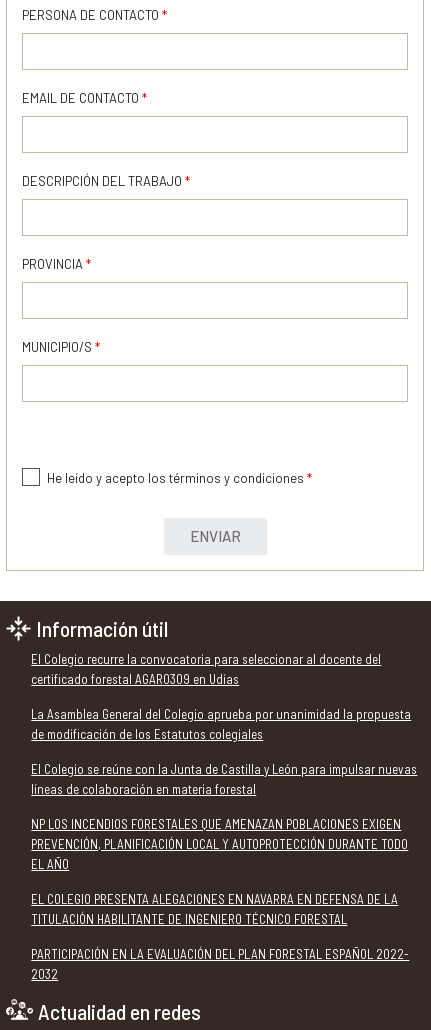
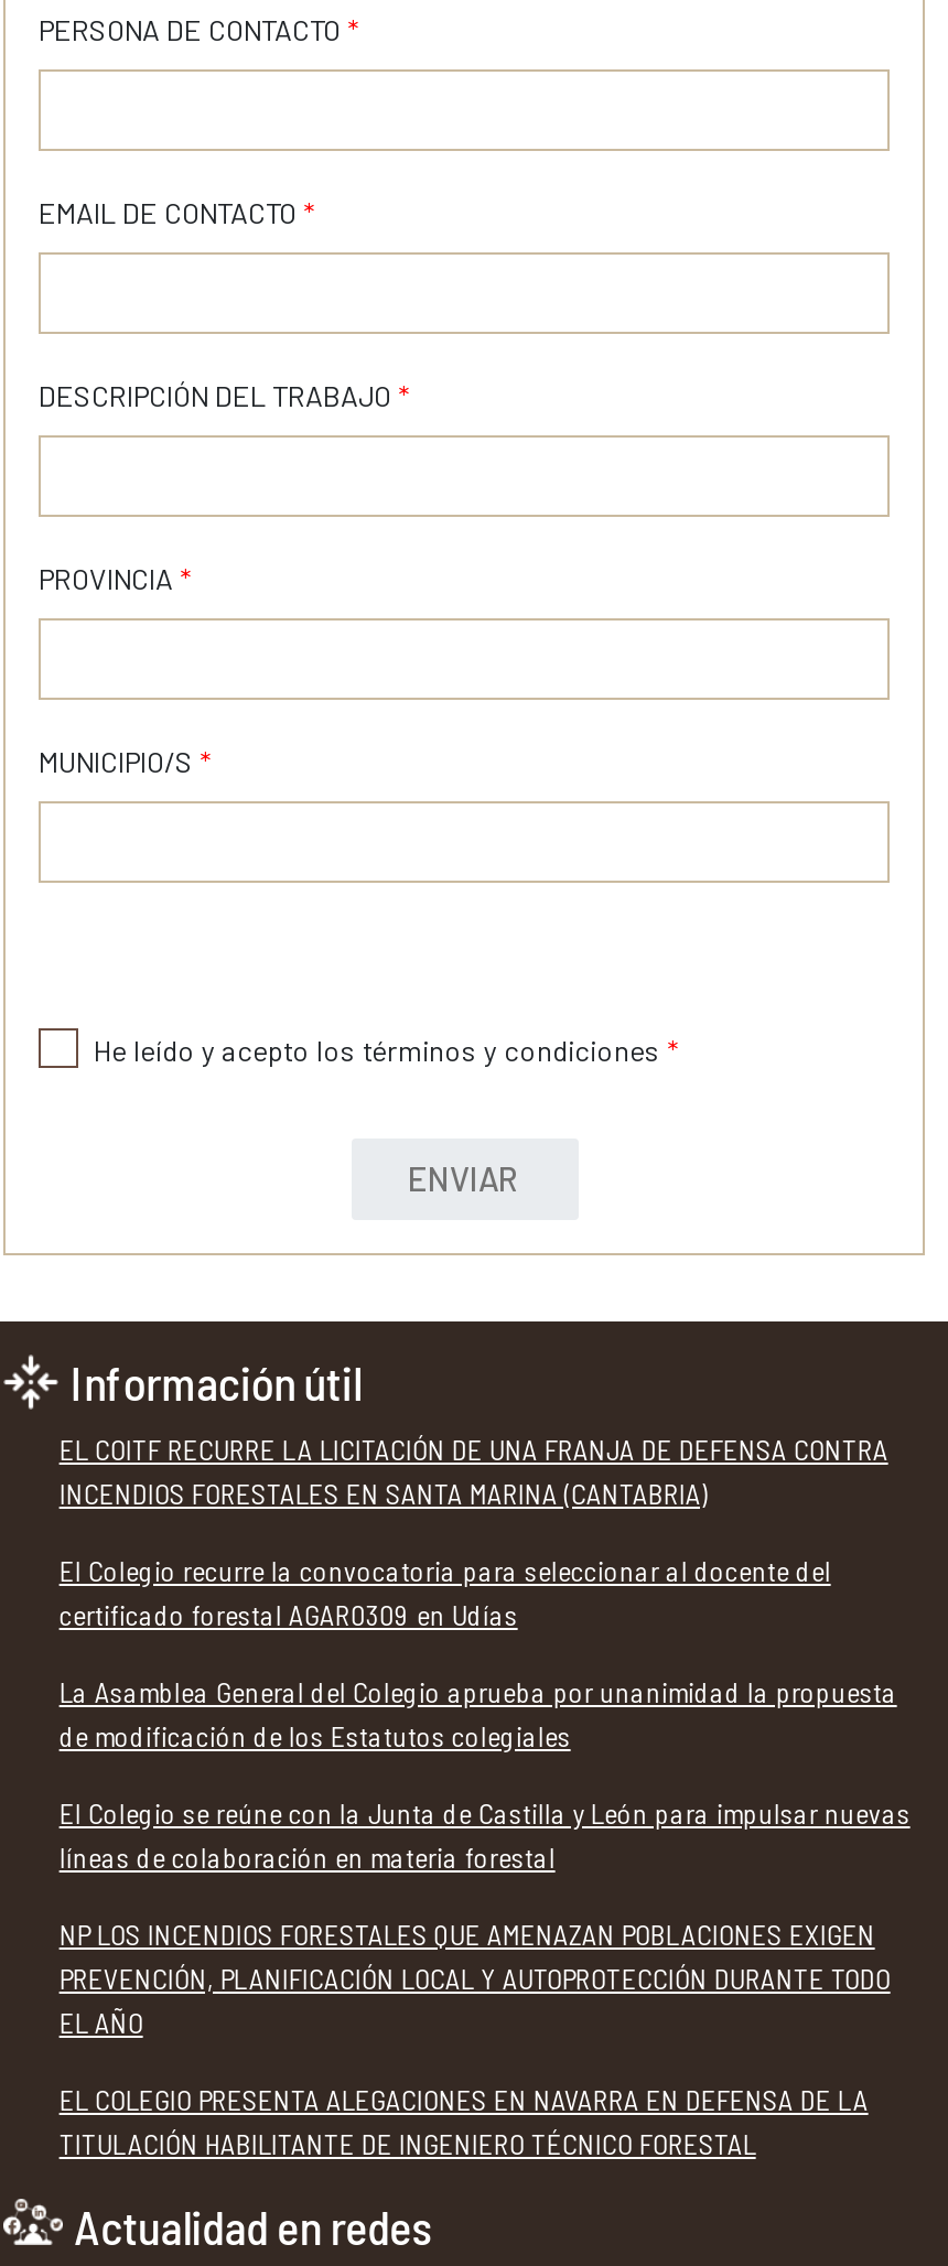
none -> [59,1432,888,1511] EL COITF RECURRE LA LICITACIÓN DE UNA FRANJA DE DEFENSA CONTRA | INCENDIOS FORESTALES EN SANTA MARINA (CANTABRIA)
moved [31,651,417,927] -> [59,1553,910,2161]: El Colegio recurre la convocatoria para seleccionar al docente del | certificado forestal AGAR0309 en Udías | La Asamblea General del Colegio aprueba por unanimidad la propuesta | ... | EL COLEGIO PRESENTA ALEGACIONES EN NAVARRA EN DEFENSA DE LA | TITULACIÓN HABILITANTE DE INGENIERO TÉCNICO FORESTAL
[31,946,409,982] PARTICIPACIÓN EN LA EVALUACIÓN DEL PLAN FORESTAL ESPAÑOL 2022- | 2032 -> none

